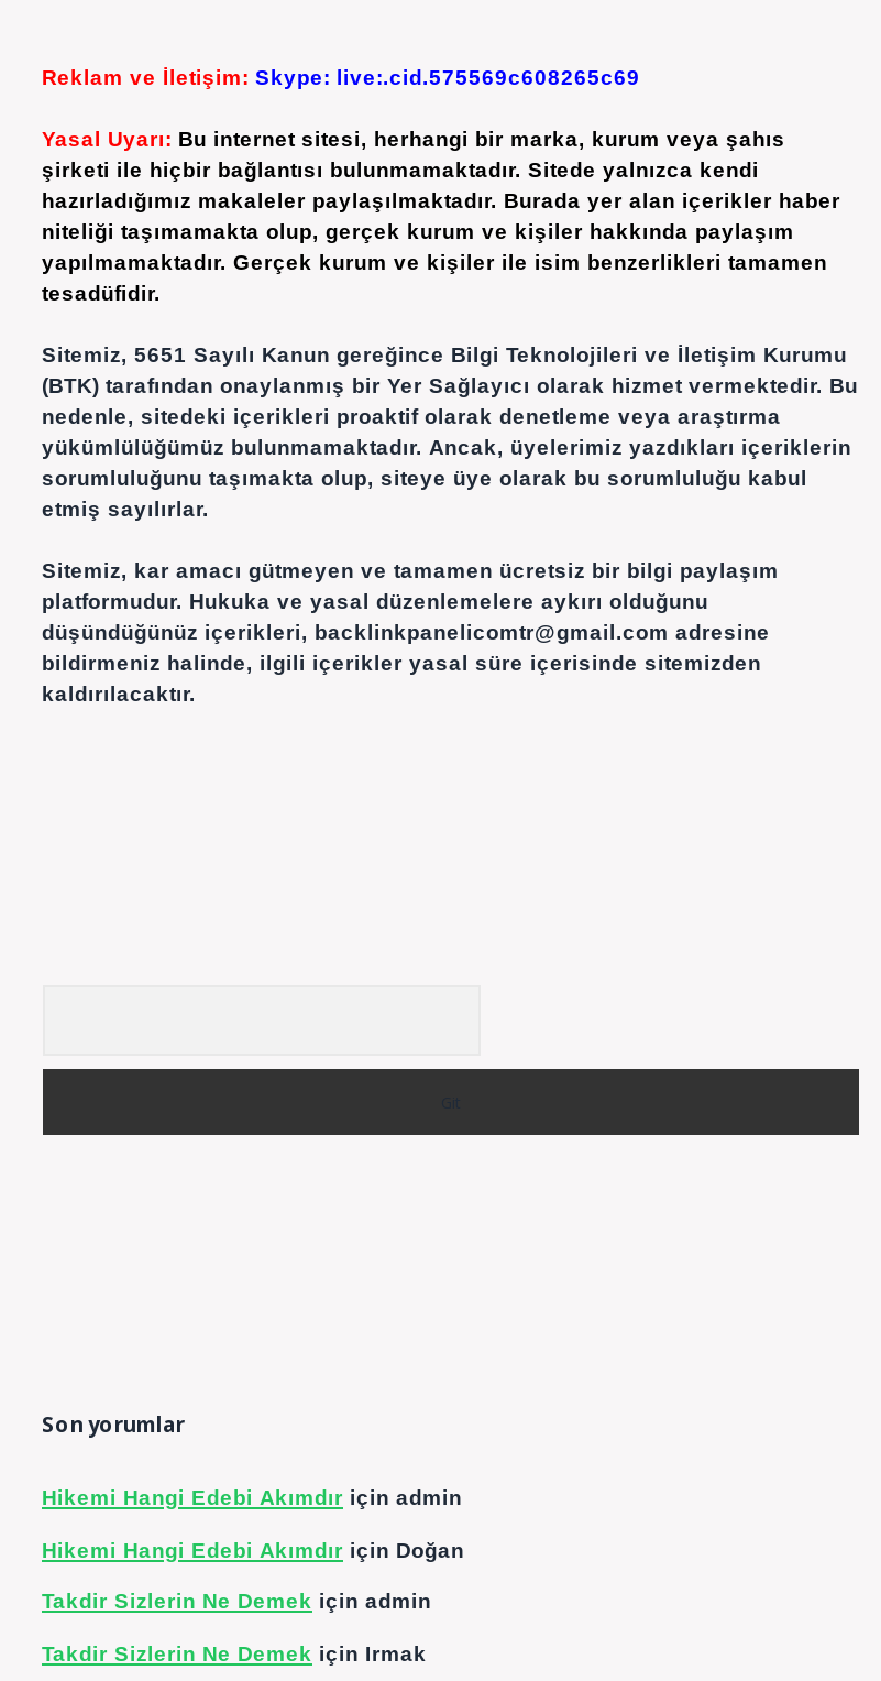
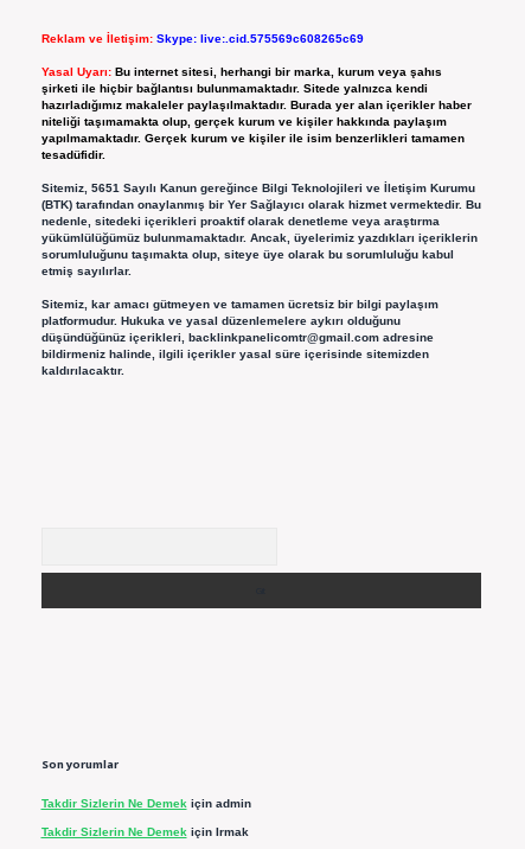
[42,1485,464,1562] Hikemi Hangi Edebi Akımdır için admin | Hikemi Hangi Edebi Akımdır için Doğan -> none

